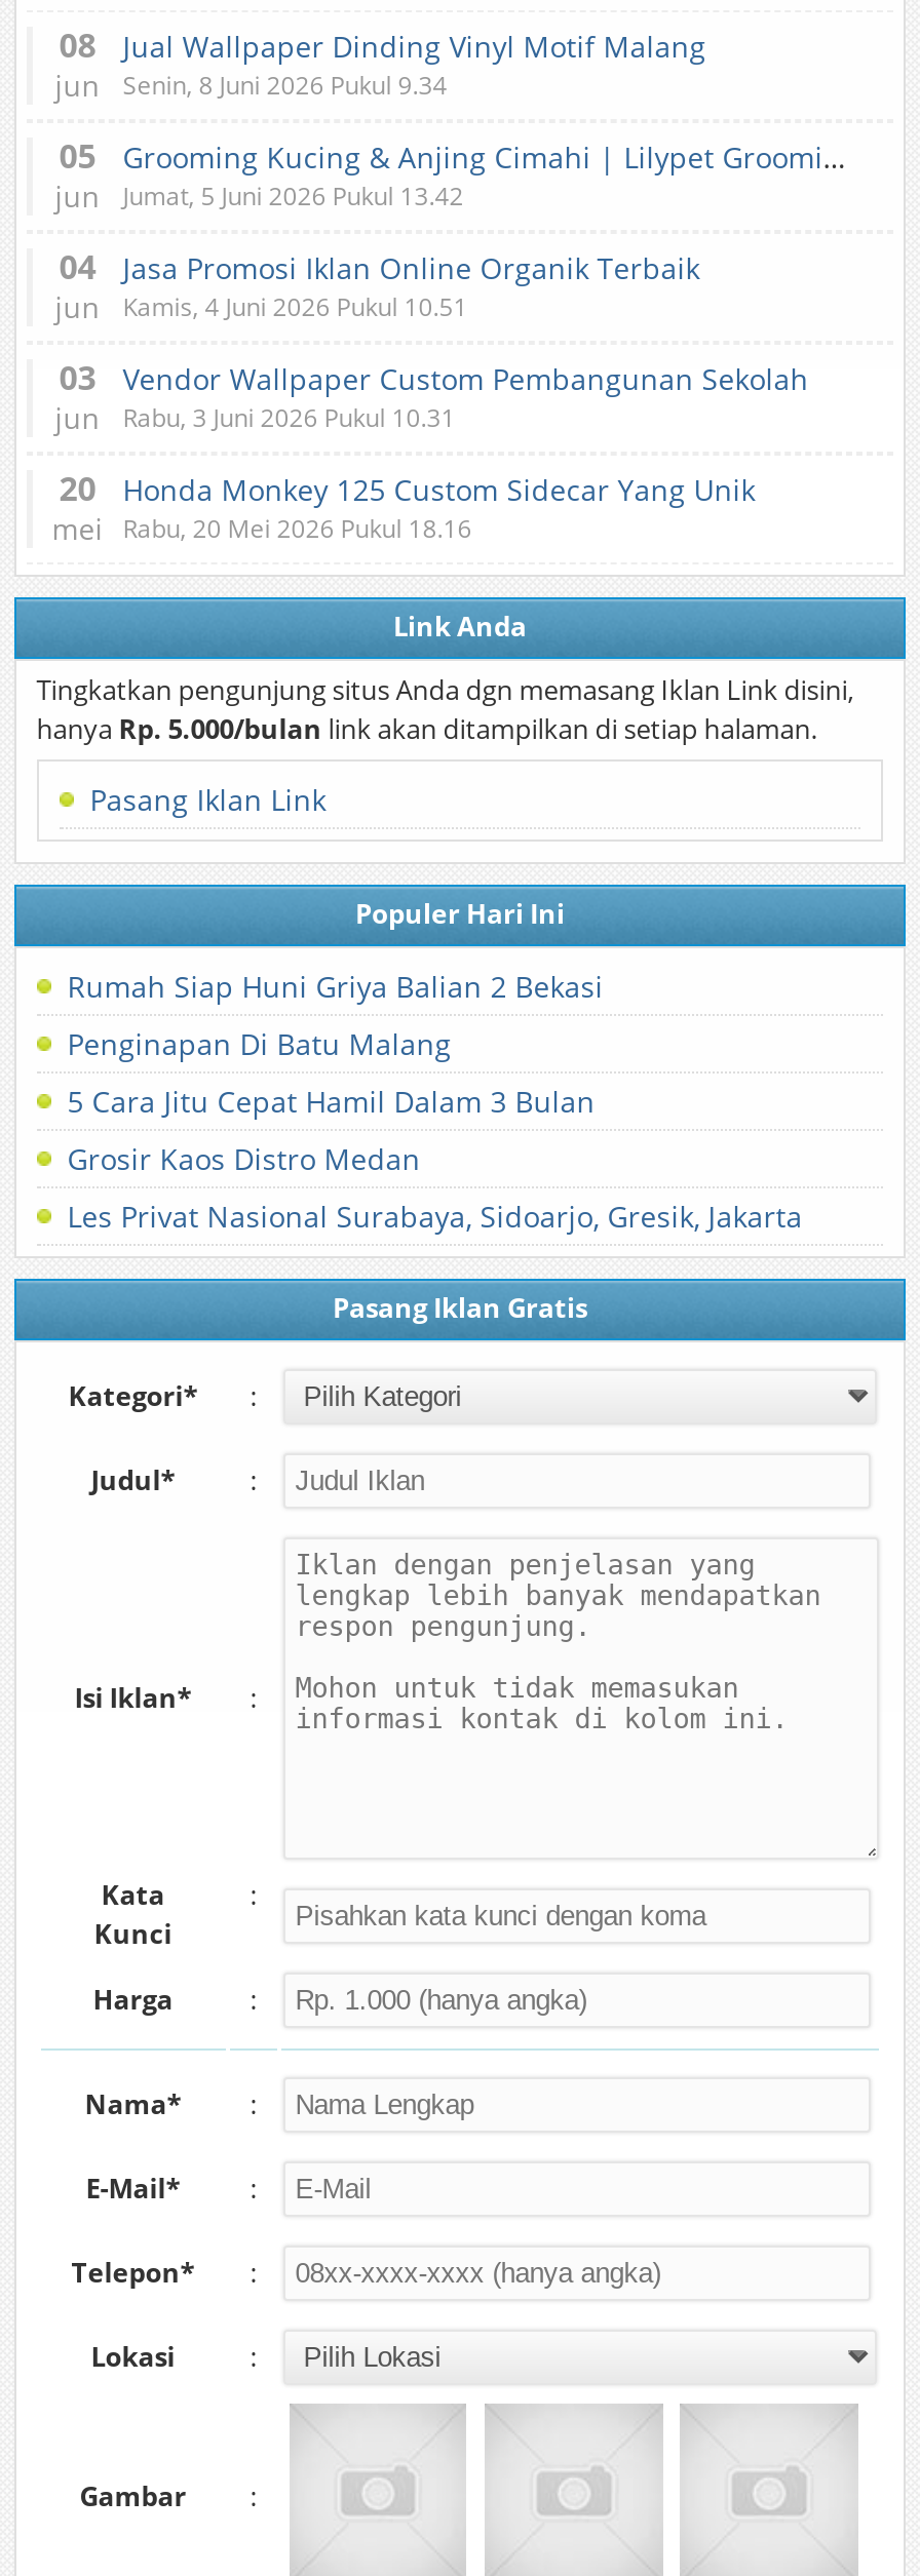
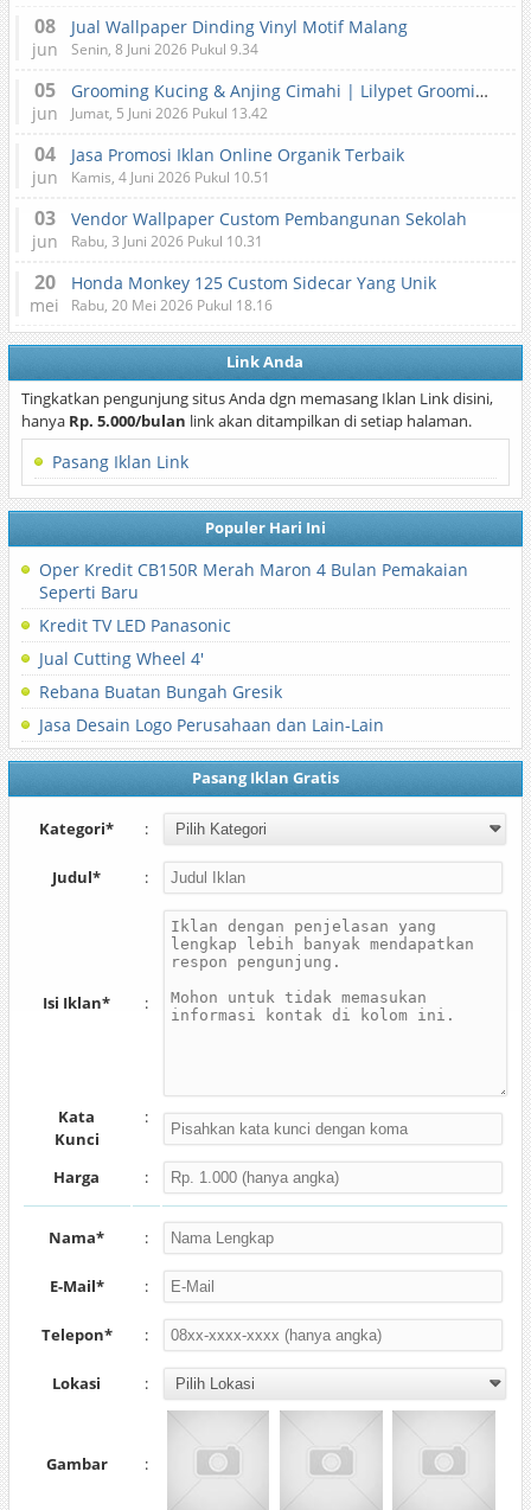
[67,967,603,1006] Rumah Siap Huni Griya Balian 2 Bekasi -> [39,558,468,603] Oper Kredit CB150R Merah Maron 4 Bulan Pemakaian | Seperti Baru
[67,1024,451,1063] Penginapan Di Batu Malang -> [39,614,231,636] Kredit TV LED Panasonic
[67,1082,595,1121] 5 Cara Jitu Cepat Hamil Dalam 3 Bulan -> [39,647,204,670] Jual Cutting Wheel 4'
[67,1139,420,1178] Grosir Kaos Distro Medan -> [39,680,282,703] Rebana Buatan Bungah Gresik
[67,1197,802,1236] Les Privat Nasional Surabaya, Sidoarjo, Gresik, Jakarta -> [39,714,384,736] Jasa Desain Logo Perusahaan dan Lain-Lain

